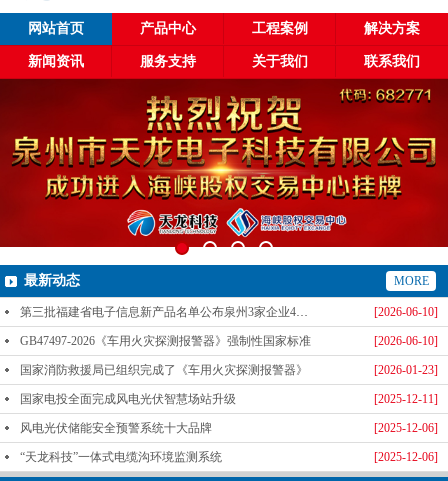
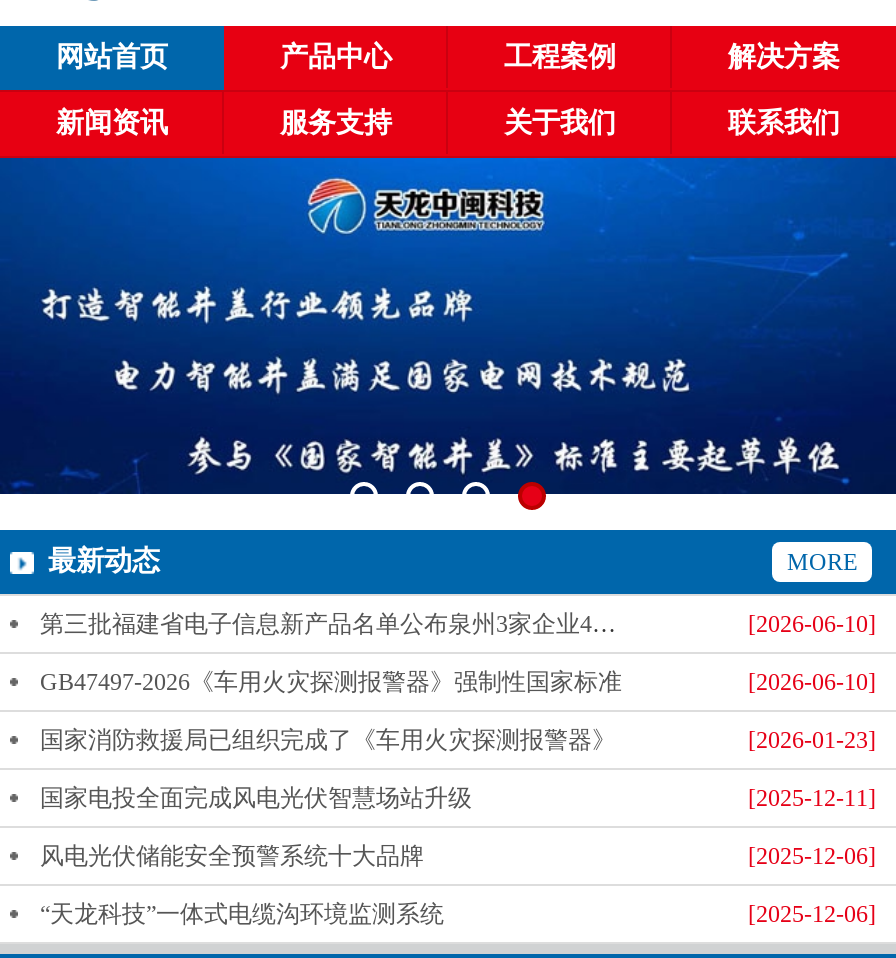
[3,78,445,256] [image] -> [6,156,890,512] [image]

